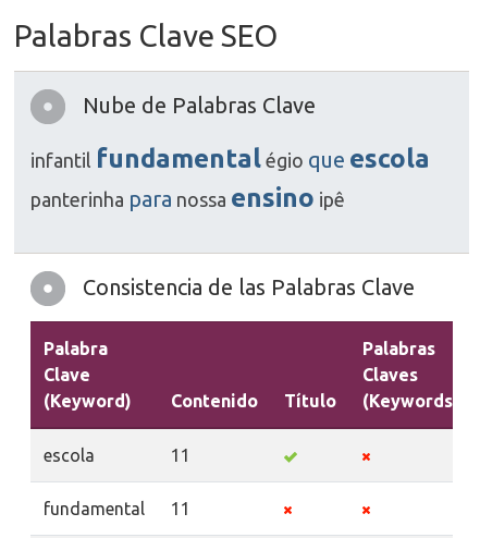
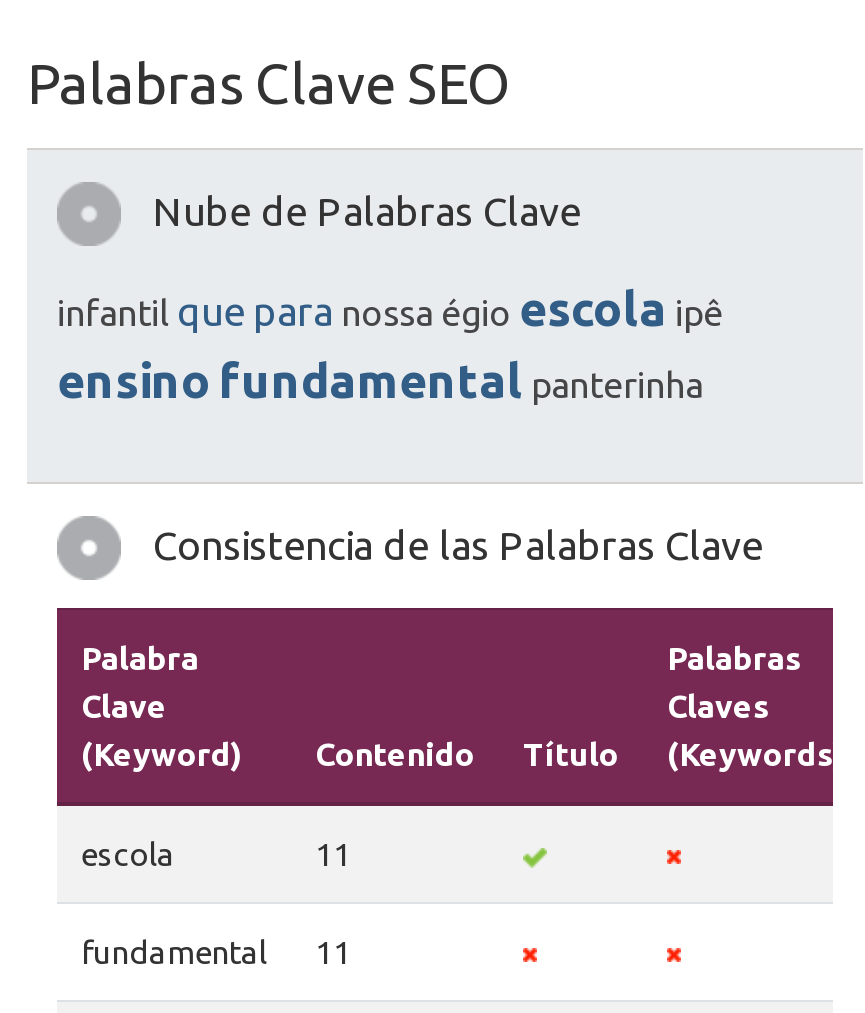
[30,144,430,212] infantil fundamental égio que escola | panterinha para nossa ensino ipê -> [57,282,723,408] infantil que para nossa égio escola ipê | ensino fundamental panterinha

